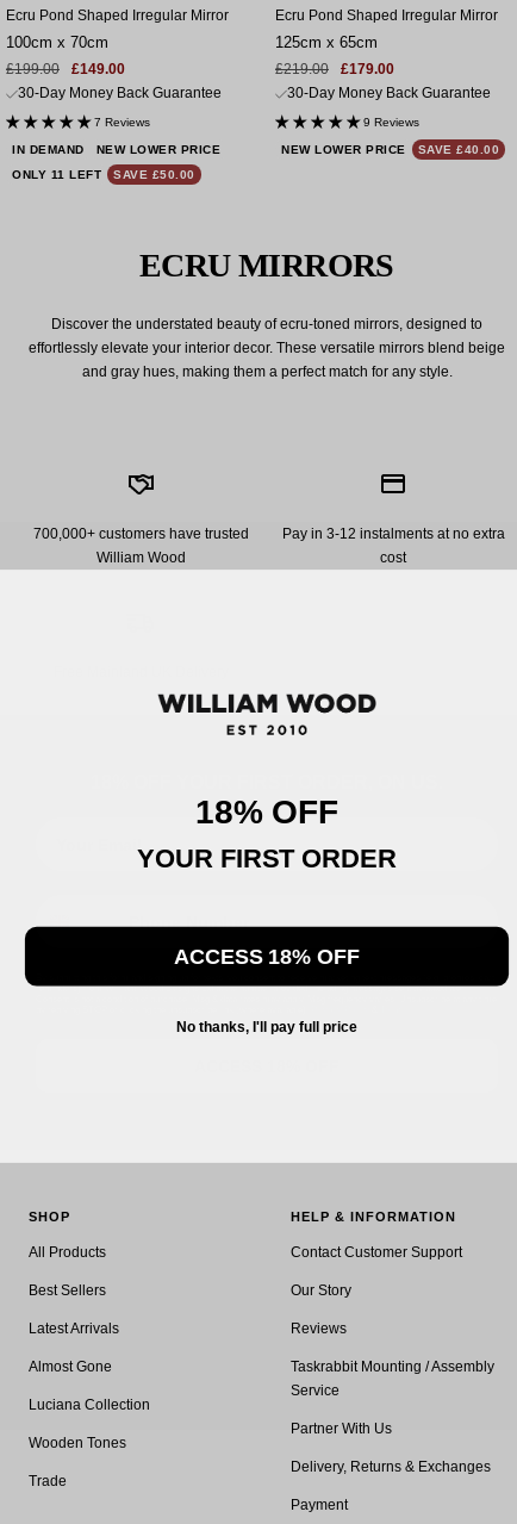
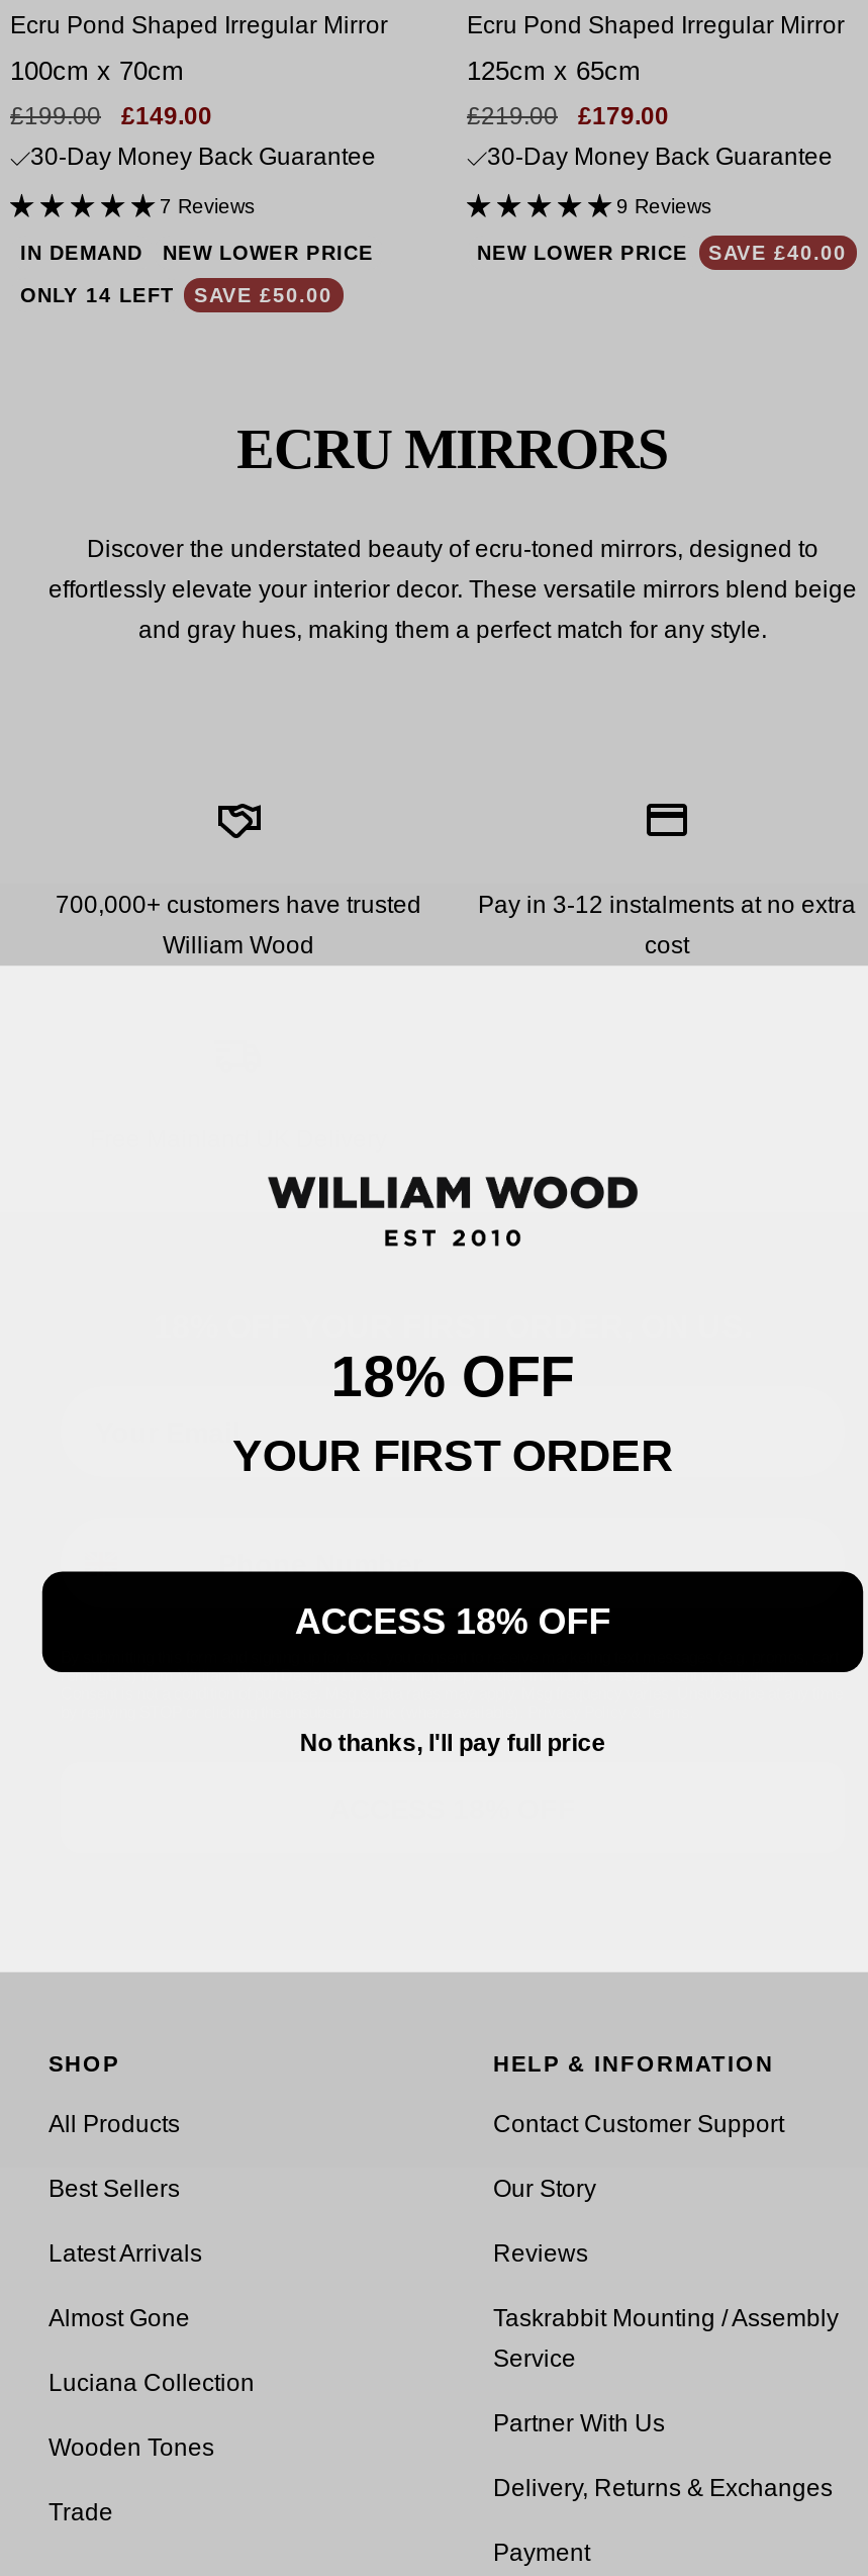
[12,168,195,181] ONLY 11 LEFT SAVE £50.00 -> [20,284,332,306] ONLY 14 LEFT SAVE £50.00

